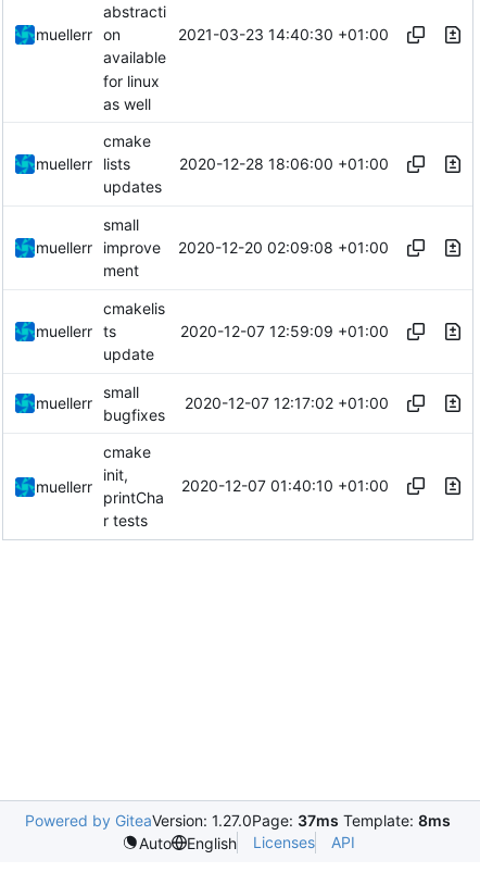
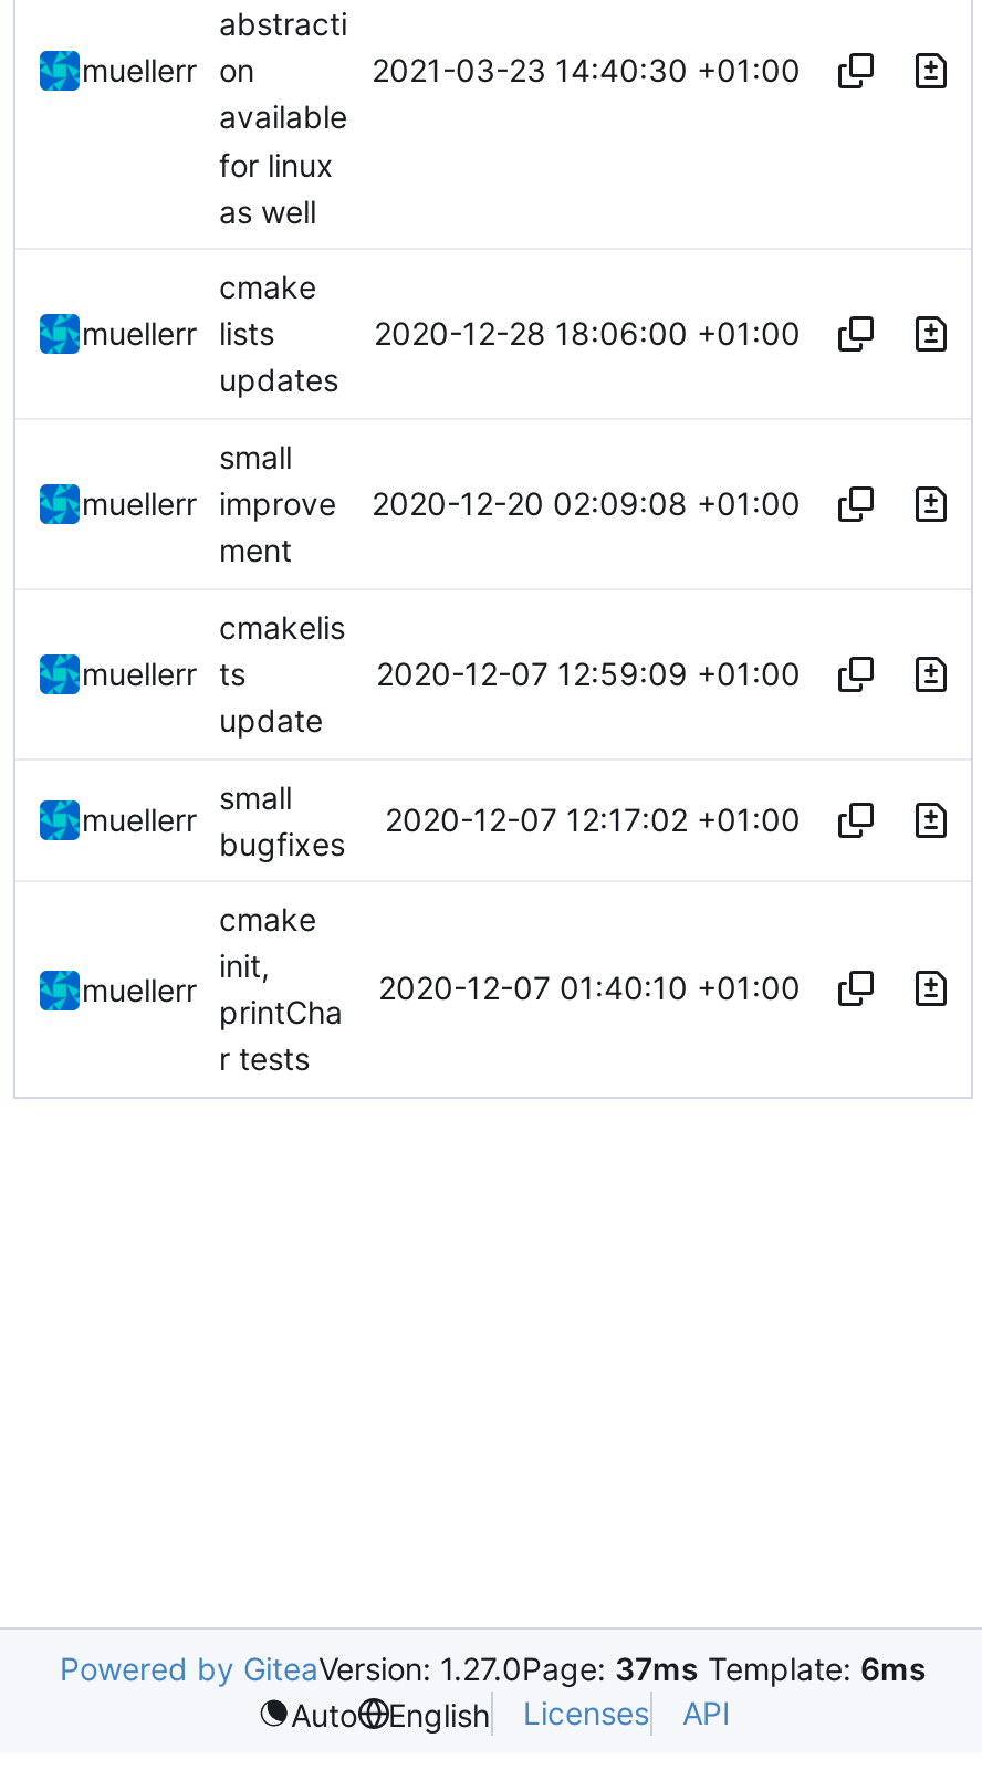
[25,811,451,830] Powered by GiteaVersion: 1.27.0Page: 37ms Template: 8ms -> [60,1649,927,1687] Powered by GiteaVersion: 1.27.0Page: 37ms Template: 6ms

